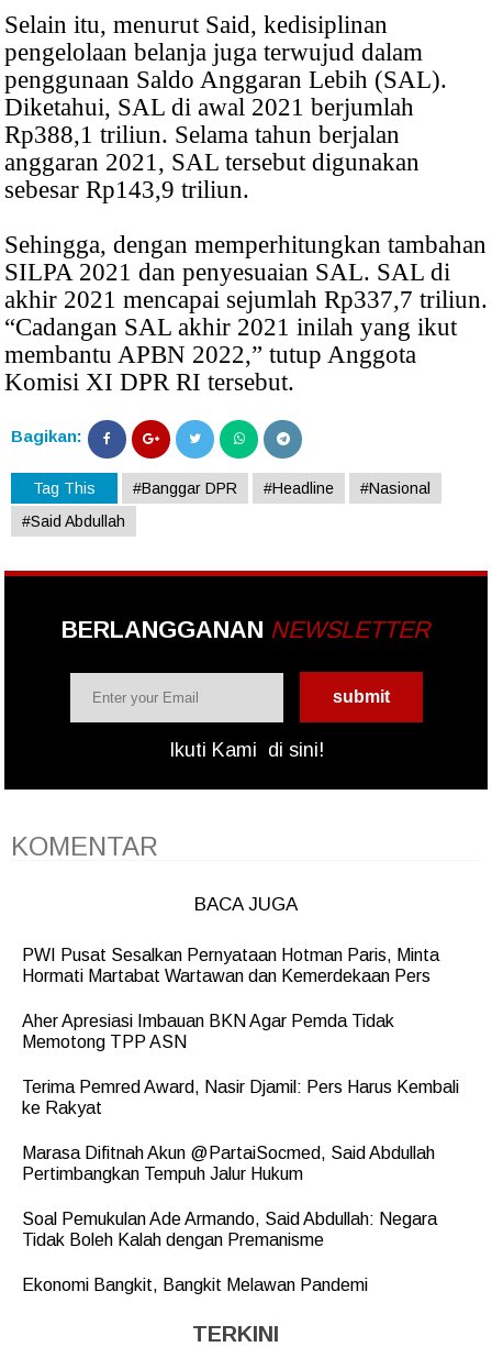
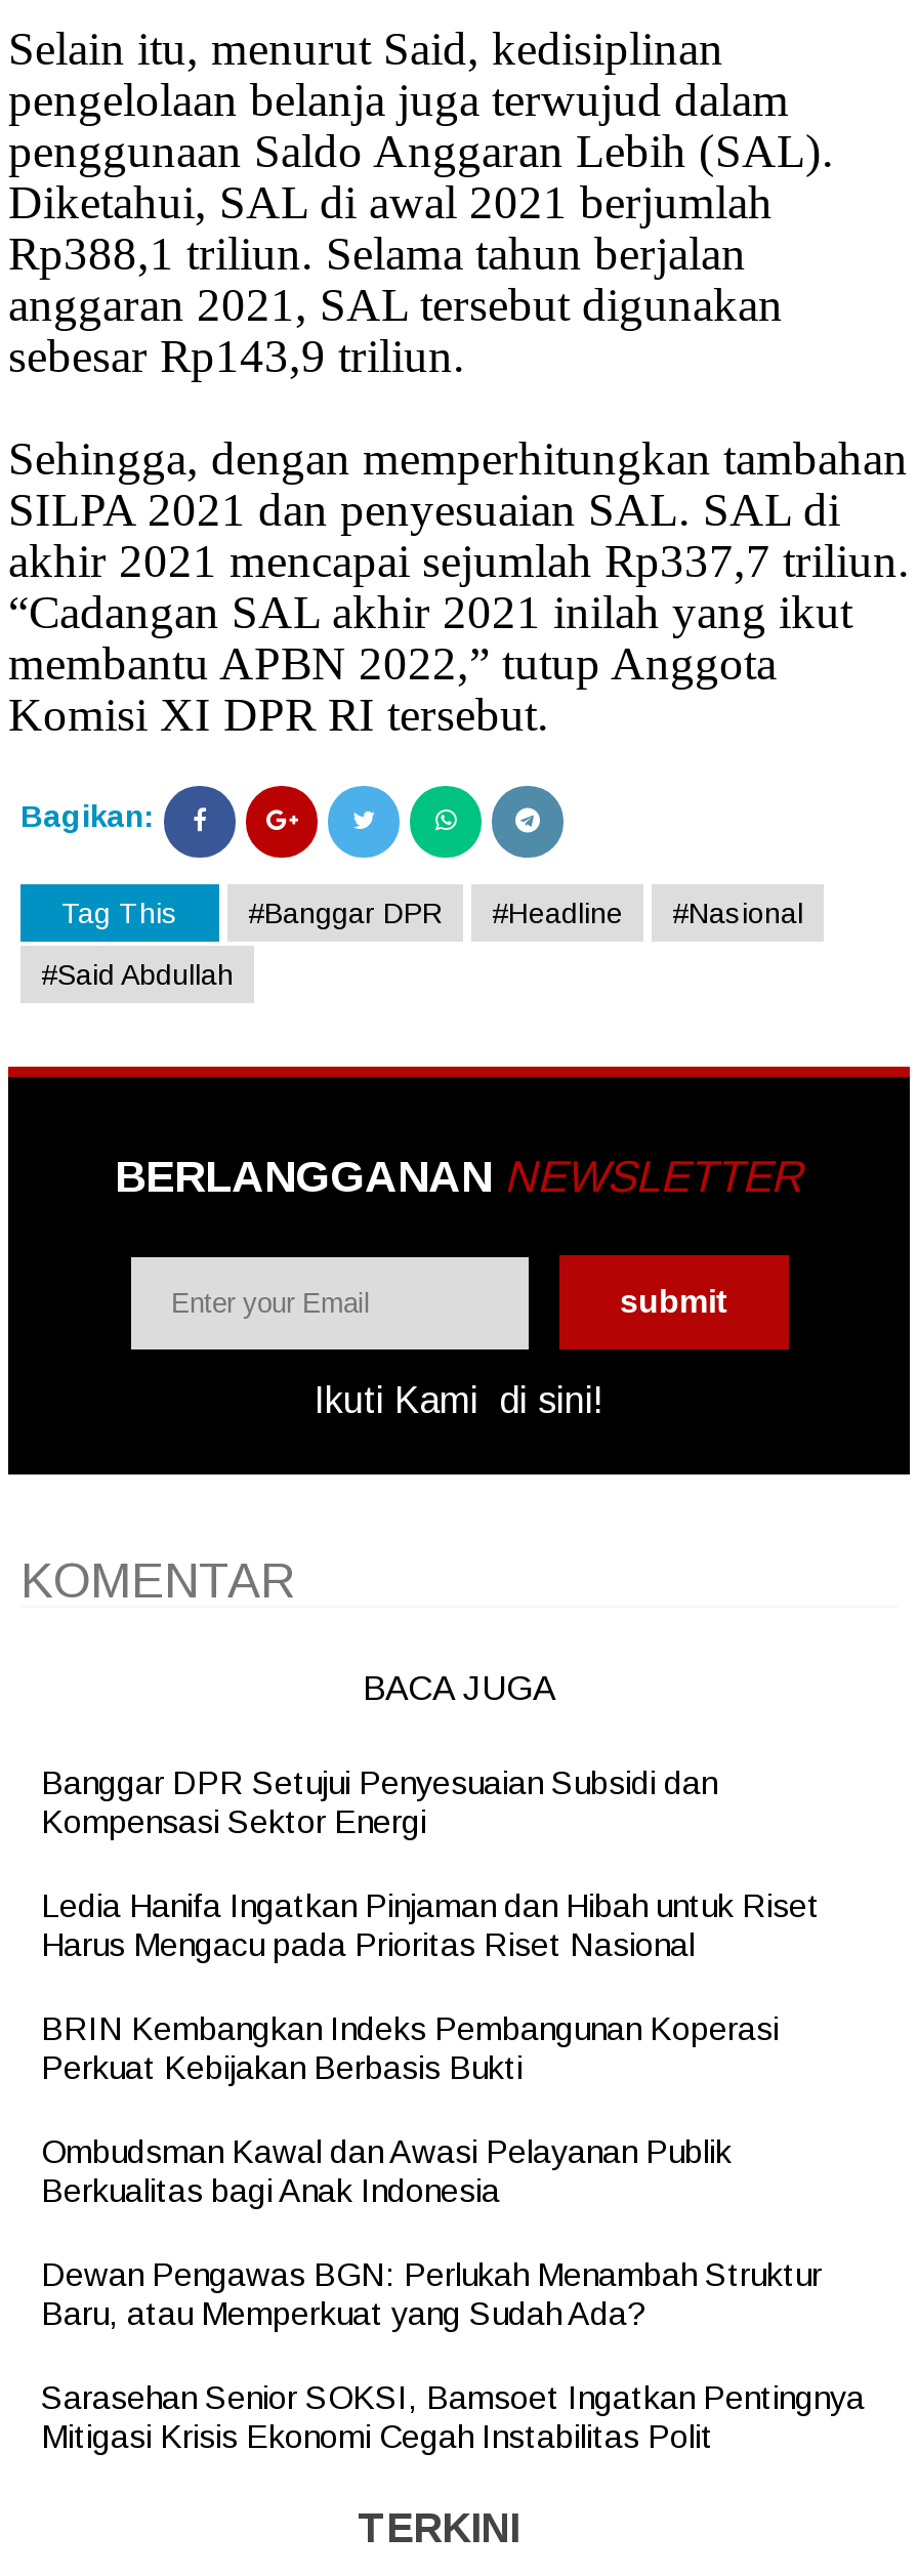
[22,946,439,986] PWI Pusat Sesalkan Pernyataan Hotman Paris, Minta | Hormati Martabat Wartawan dan Kemerdekaan Pers -> [41,1767,717,1840] Banggar DPR Setujui Penyesuaian Subsidi dan | Kompensasi Sektor Energi
[22,1012,394,1052] Aher Apresiasi Imbauan BKN Agar Pemda Tidak | Memotong TPP ASN -> [41,1889,820,1963] Ledia Hanifa Ingatkan Pinjaman dan Hibah untuk Riset | Harus Mengacu pada Prioritas Riset Nasional
[22,1078,459,1118] Terima Pemred Award, Nasir Djamil: Pers Harus Kembali | ke Rakyat -> [41,2012,779,2086] BRIN Kembangkan Indeks Pembangunan Koperasi | Perkuat Kebijakan Berbasis Bukti
[22,1144,435,1184] Marasa Difitnah Akun @PartaiSocmed, Said Abdullah | Pertimbangkan Tempuh Jalur Hukum -> [41,2135,732,2209] Ombudsman Kawal dan Awasi Pelayanan Publik | Berkualitas bagi Anak Indonesia
[22,1210,437,1250] Soal Pemukulan Ade Armando, Said Abdullah: Negara | Tidak Boleh Kalah dengan Premanisme -> [41,2258,822,2332] Dewan Pengawas BGN: Perlukah Menambah Struktur | Baru, atau Memperkuat yang Sudah Ada?
[22,1276,368,1295] Ekonomi Bangkit, Bangkit Melawan Pandemi -> [41,2381,865,2455] Sarasehan Senior SOKSI, Bamsoet Ingatkan Pentingnya | Mitigasi Krisis Ekonomi Cegah Instabilitas Polit

